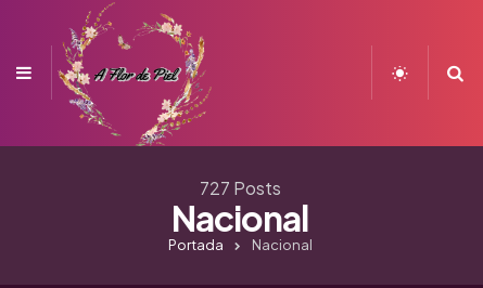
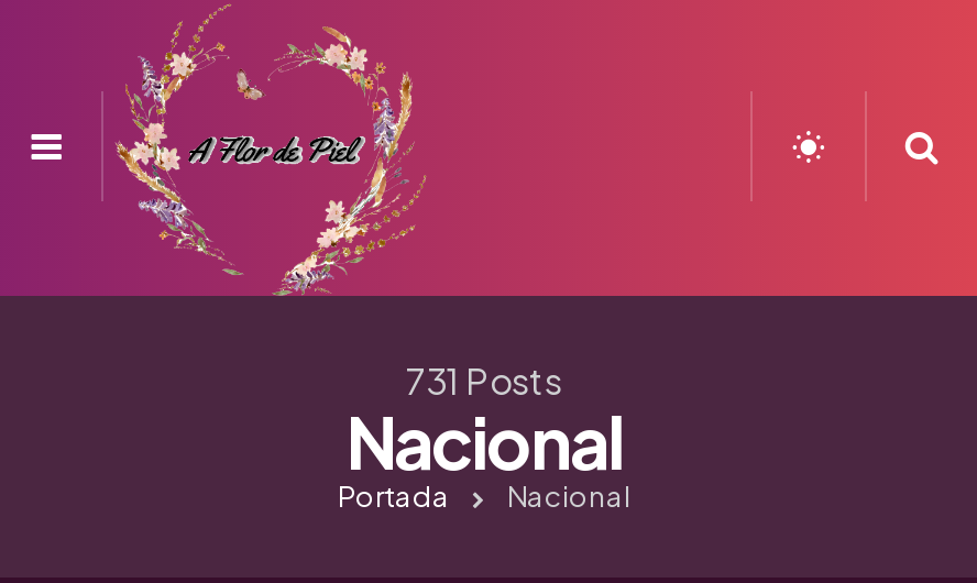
[199,176,281,199] 727 Posts -> [406,357,562,403] 731 Posts

